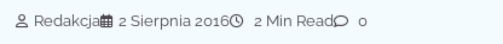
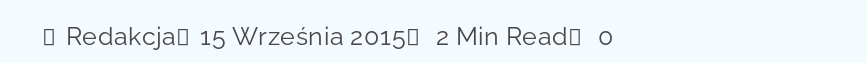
[118,12,230,29] 2 Sierpnia 2016 -> [200,20,406,50] 15 Września 2015

